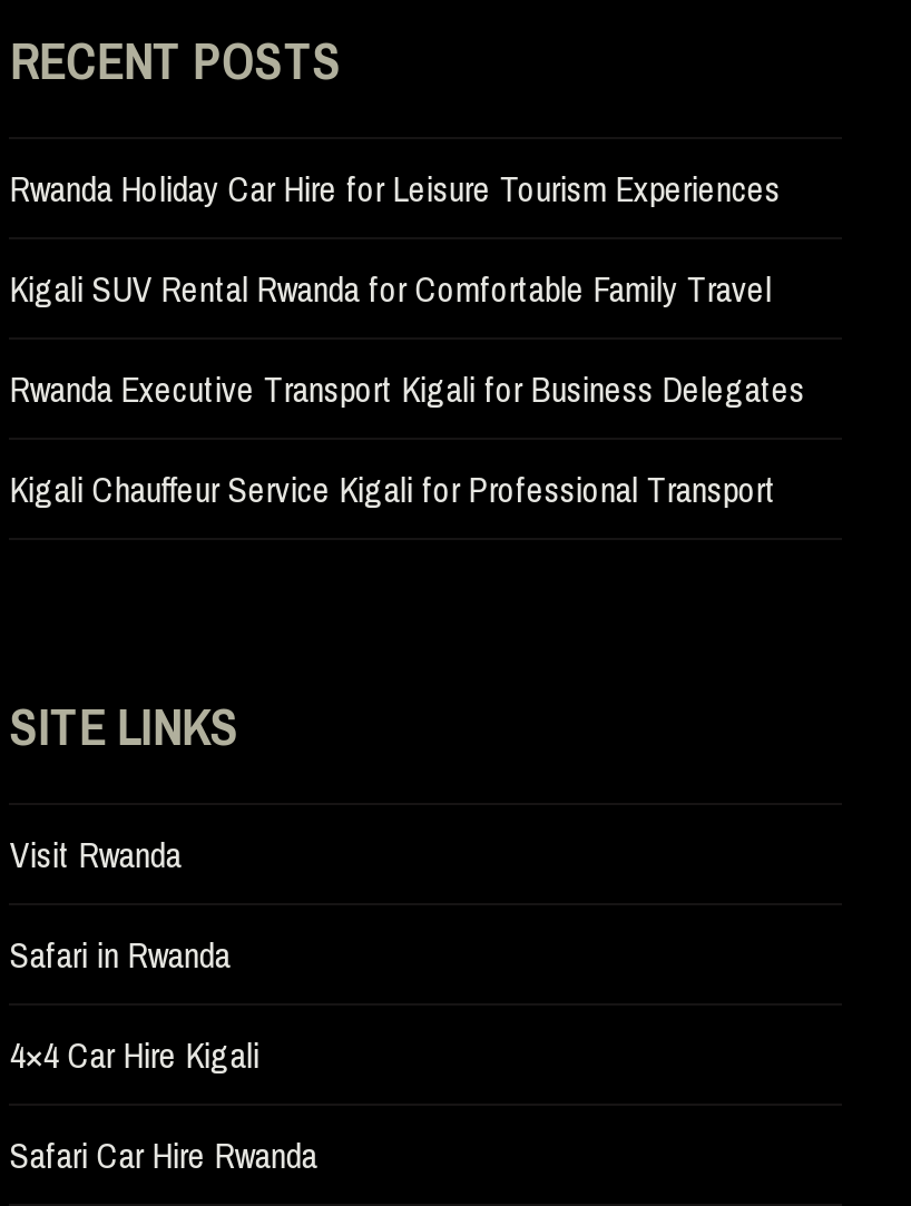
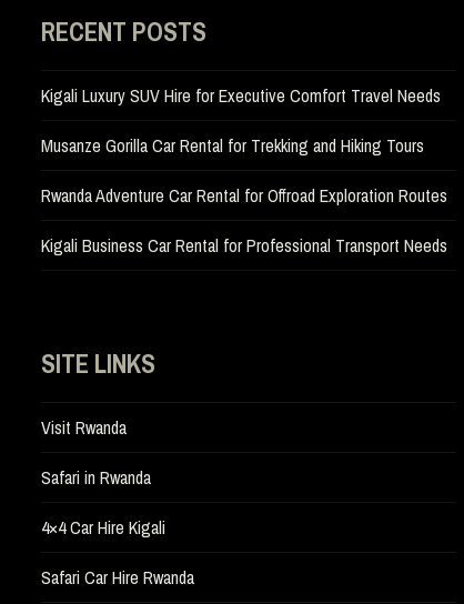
[10,163,780,212] Rwanda Holiday Car Hire for Leisure Tourism Experiences -> [42,84,441,108] Kigali Luxury SUV Hire for Executive Comfort Travel Needs
[10,263,772,312] Kigali SUV Rental Rwanda for Comfortable Family Travel -> [42,134,424,158] Musanze Gorilla Car Rental for Trekking and Hiking Tours
[10,363,805,412] Rwanda Executive Transport Kigali for Business Delegates -> [42,184,448,208] Rwanda Adventure Car Rental for Offroad Exploration Routes
[10,463,776,512] Kigali Chauffeur Service Kigali for Professional Transport -> [42,234,448,258] Kigali Business Car Rental for Professional Transport Needs

